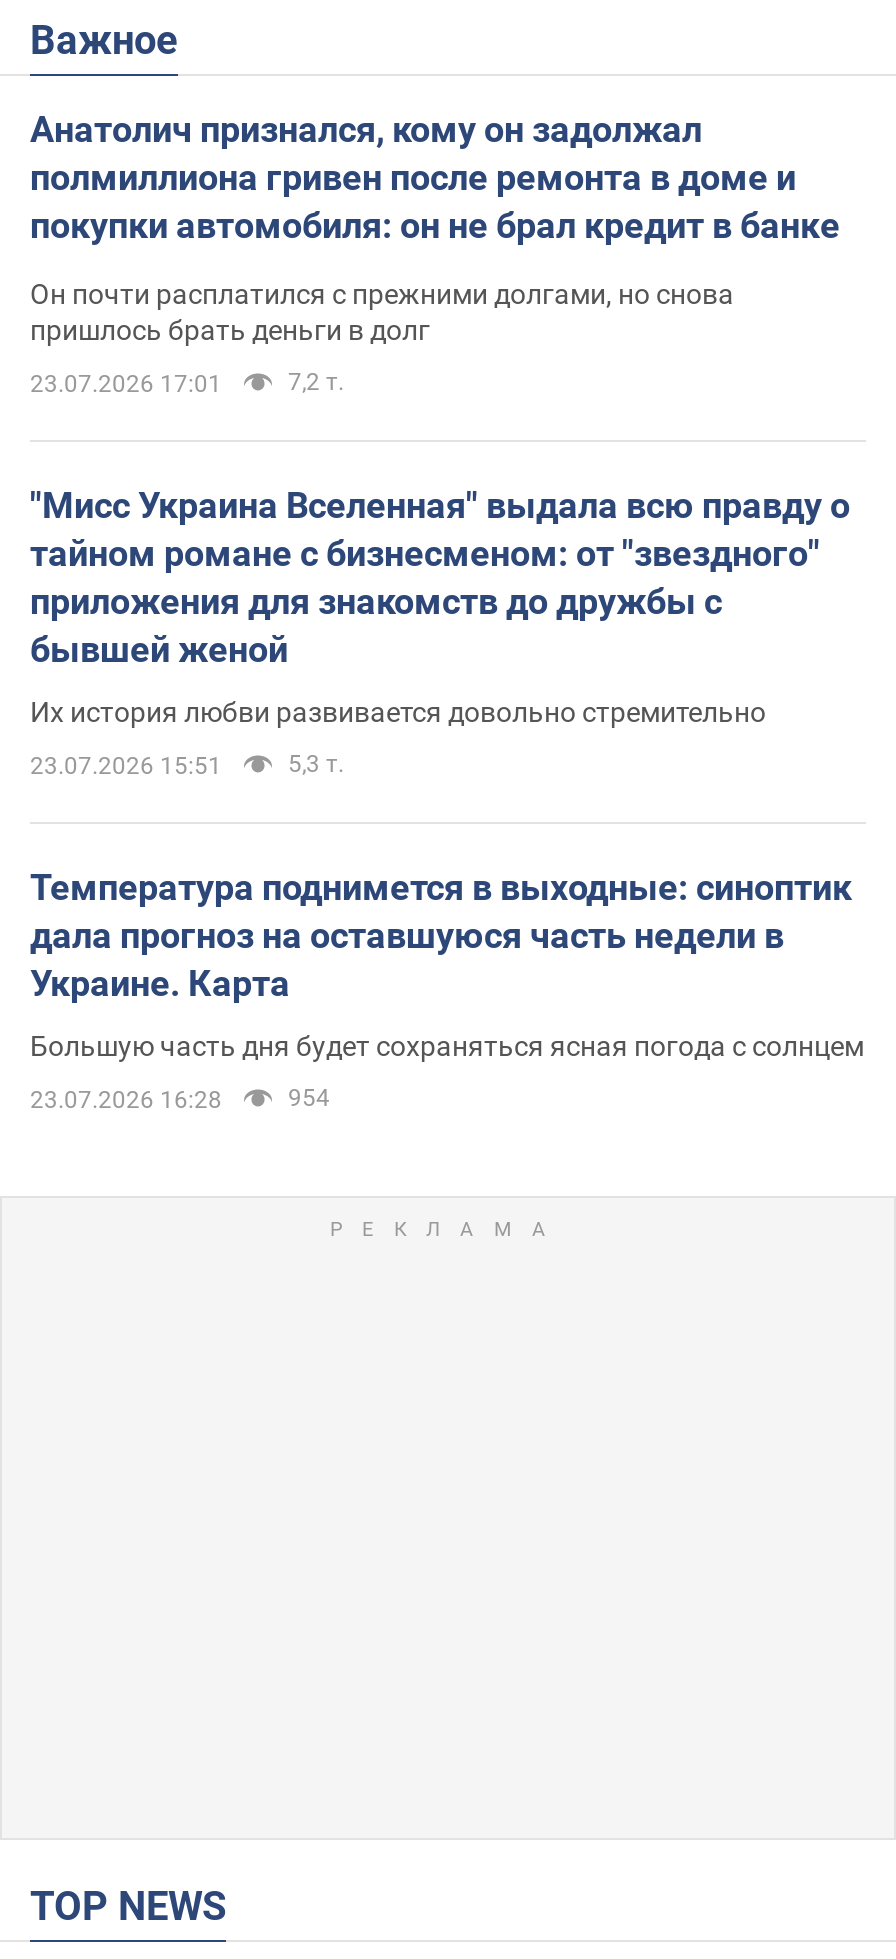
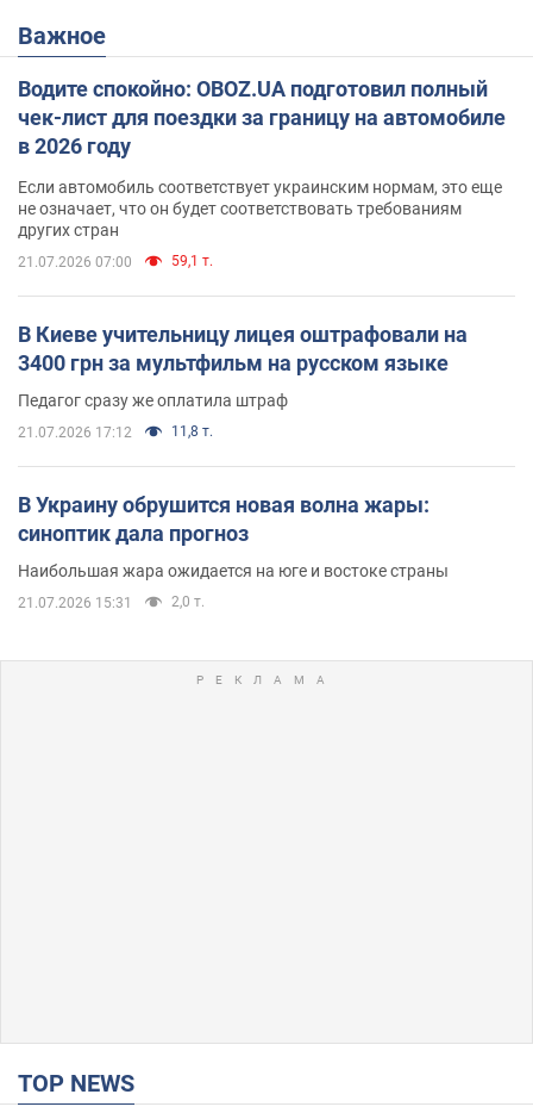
[30,107,840,245] Анатолич признался, кому он задолжал | полмиллиона гривен после ремонта в доме и | покупки автомобиля: он не брал кредит в банке -> [18,76,506,158] Водите спокойно: OBOZ.UA подготовил полный | чек-лист для поездки за границу на автомобиле | в 2026 году
[30,277,734,345] Он почти расплатился с прежними долгами, но снова | пришлось брать деньги в долг -> [18,177,502,239] Если автомобиль соответствует украинским нормам, это еще | не означает, что он будет соответствовать требованиям | других стран
[30,367,344,397] 23.07.2026 17:01 | 7,2 т. -> [18,252,213,270] 21.07.2026 07:00 | 59,1 т.
[30,483,850,669] "Мисс Украина Вселенная" выдала всю правду о | тайном романе с бизнесменом: от "звездного" | приложения для знакомств до дружбы с | бывшей женой -> [18,321,468,375] В Киеве учительницу лицея оштрафовали на | 3400 грн за мультфильм на русском языке
[30,695,766,727] Их история любви развивается довольно стремительно -> [18,391,288,410] Педагог сразу же оплатила штраф
[30,749,344,779] 23.07.2026 15:51 | 5,3 т. -> [18,423,213,441] 21.07.2026 17:12 | 11,8 т.
[30,865,852,1003] Температура поднимется в выходные: синоптик | дала прогноз на оставшуюся часть недели в | Украине. Карта -> [18,492,429,545] В Украину обрушится новая волна жары: | синоптик дала прогноз
[30,1029,864,1061] Большую часть дня будет сохраняться ясная погода с солнцем -> [18,561,449,580] Наибольшая жара ожидается на юге и востоке страны
[30,1083,330,1113] 23.07.2026 16:28 | 954 -> [18,593,205,611] 21.07.2026 15:31 | 2,0 т.

